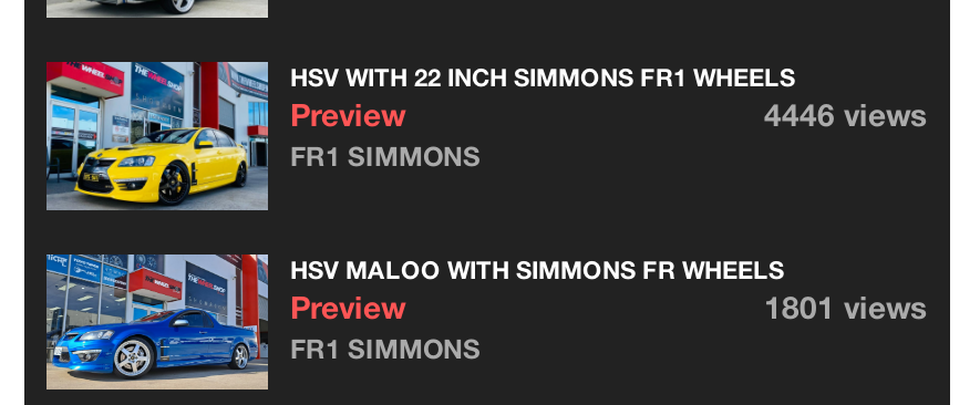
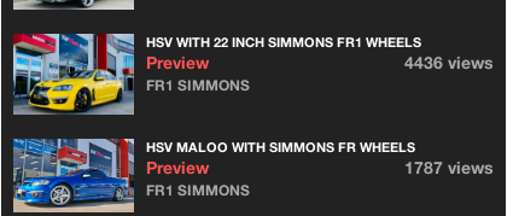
[764,95,928,133] 4446 views -> [404,52,494,72] 4436 views
[764,287,928,325] 1801 views -> [404,157,494,177] 1787 views

